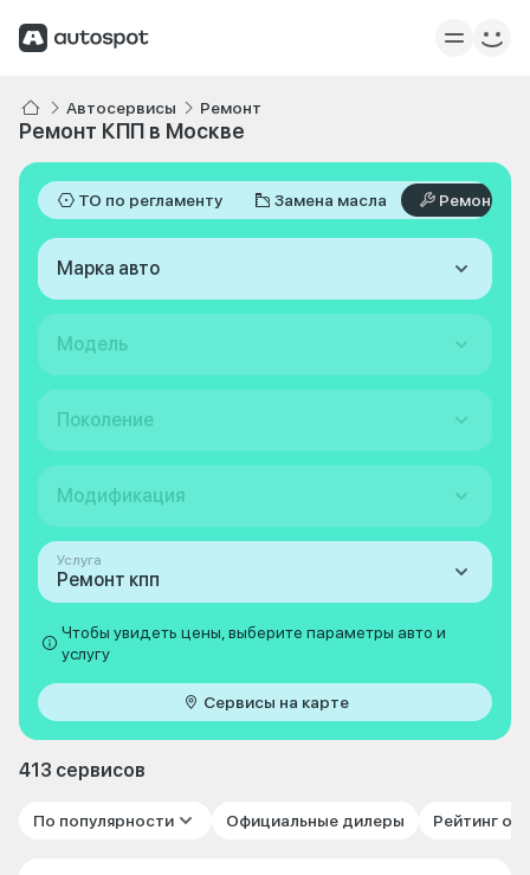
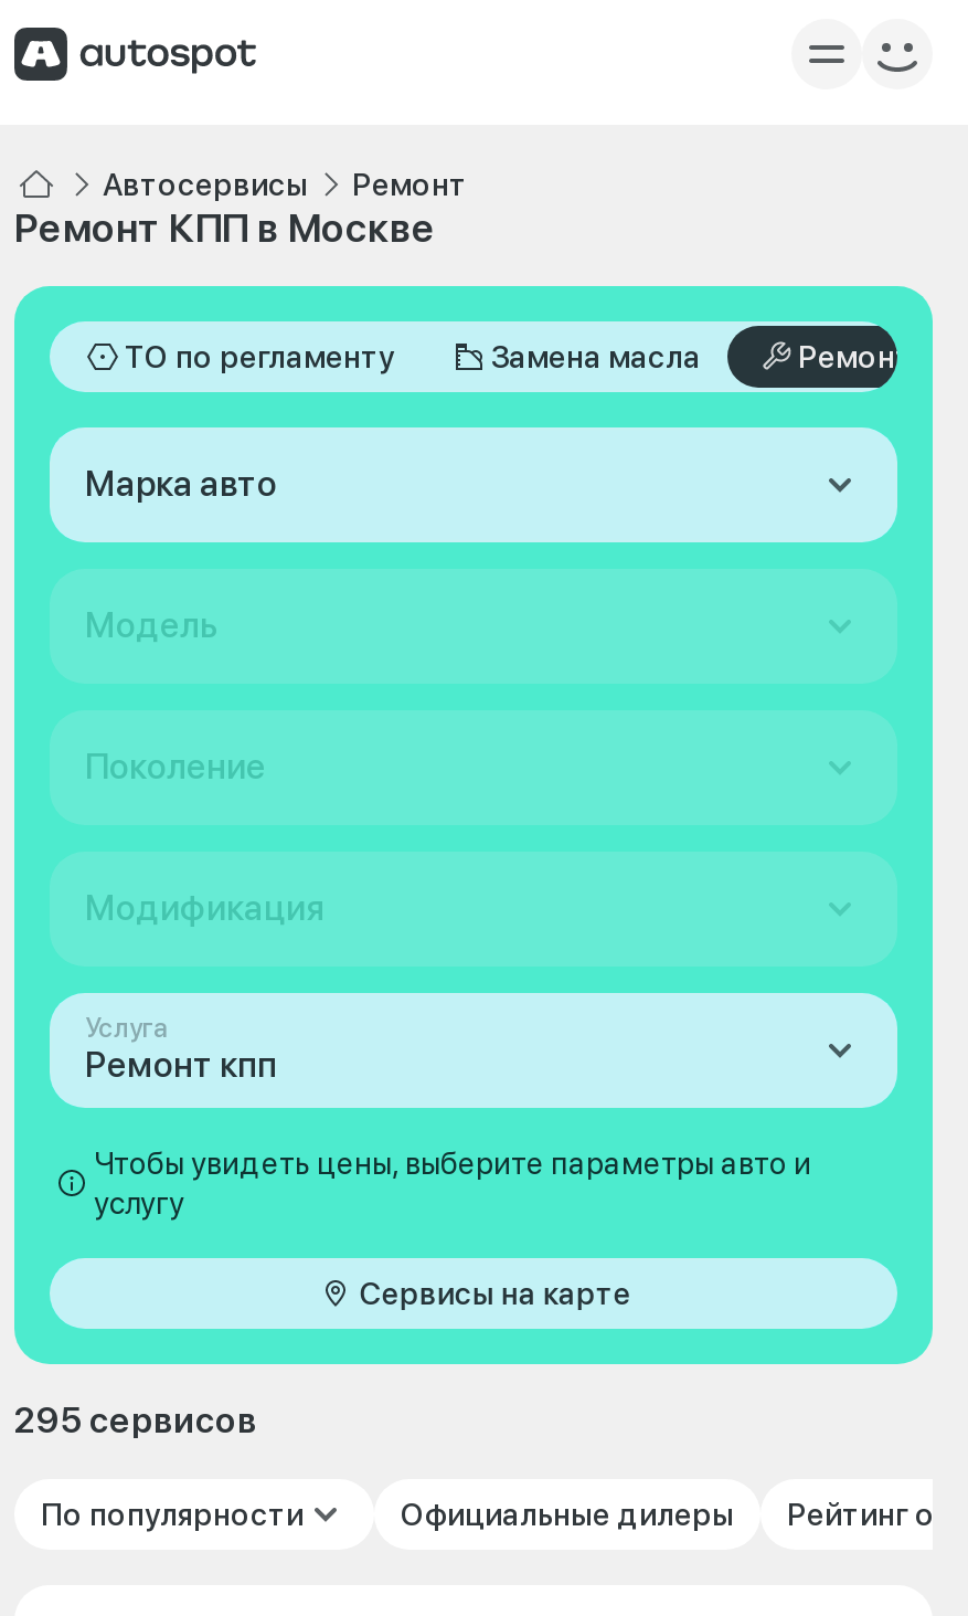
[19,759,146,781] 413 сервисов -> [14,1400,257,1441] 295 сервисов

